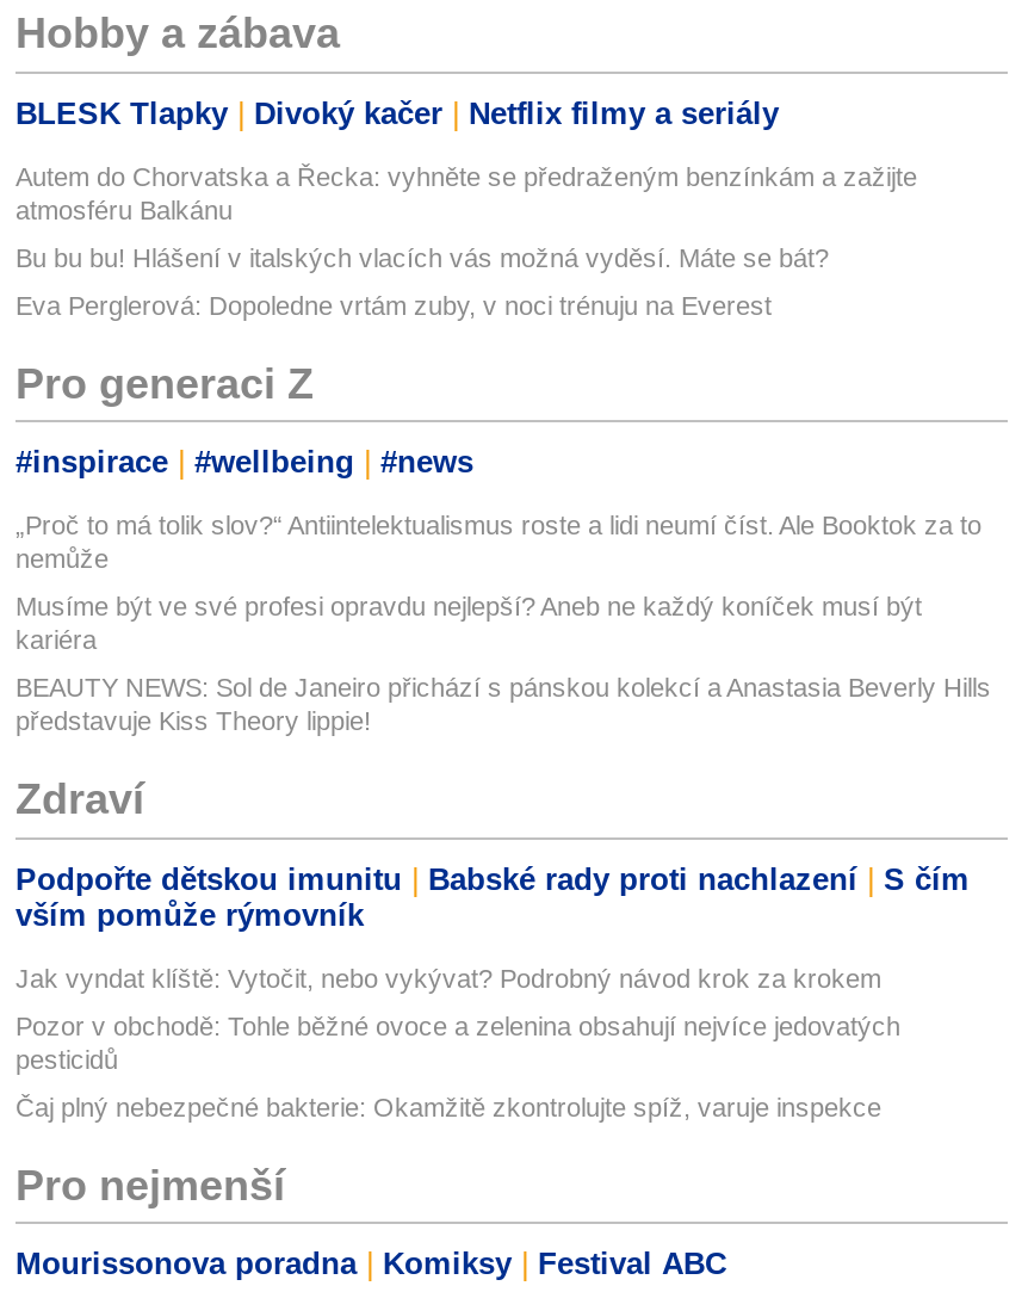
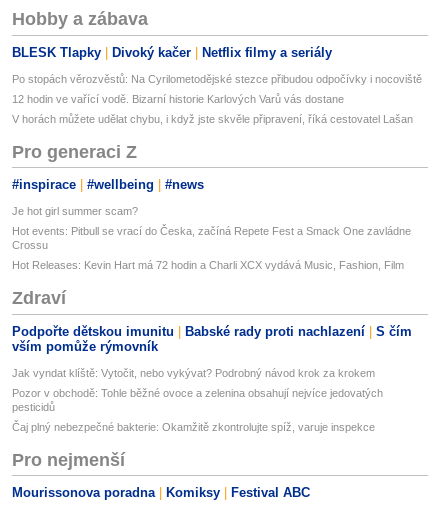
[16,162,917,224] Autem do Chorvatska a Řecka: vyhněte se předraženým benzínkám a zažijte | atmosféru Balkánu -> [12,73,422,85] Po stopách věrozvěstů: Na Cyrilometodějské stezce přibudou odpočívky i nocoviště
[16,243,829,272] Bu bu bu! Hlášení v italských vlacích vás možná vyděsí. Máte se bát? -> [12,93,344,105] 12 hodin ve vařící vodě. Bizarní historie Karlových Varů vás dostane
[16,291,772,319] Eva Perglerová: Dopoledne vrtám zuby, v noci trénuju na Everest -> [12,113,413,125] V horách můžete udělat chybu, i když jste skvěle připravení, říká cestovatel Lašan
[16,512,981,574] „Proč to má tolik slov?“ Antiintelektualismus roste a lidi neumí číst. Ale Booktok za to | nemůže -> [12,205,138,217] Je hot girl summer scam?
[16,593,922,655] Musíme být ve své profesi opravdu nejlepší? Aneb ne každý koníček musí být | kariéra -> [12,225,411,251] Hot events: Pitbull se vrací do Česka, začíná Repete Fest a Smack One zavládne | Crossu
[16,674,991,736] BEAUTY NEWS: Sol de Janeiro přichází s pánskou kolekcí a Anastasia Beverly Hills | představuje Kiss Theory lippie! -> [12,259,404,271] Hot Releases: Kevin Hart má 72 hodin a Charli XCX vydává Music, Fashion, Film

